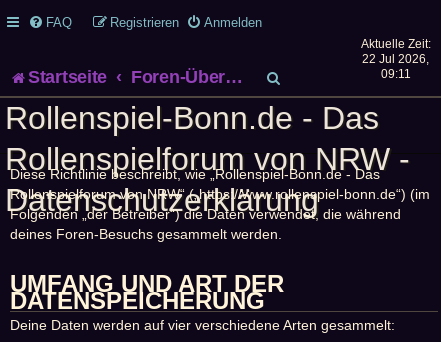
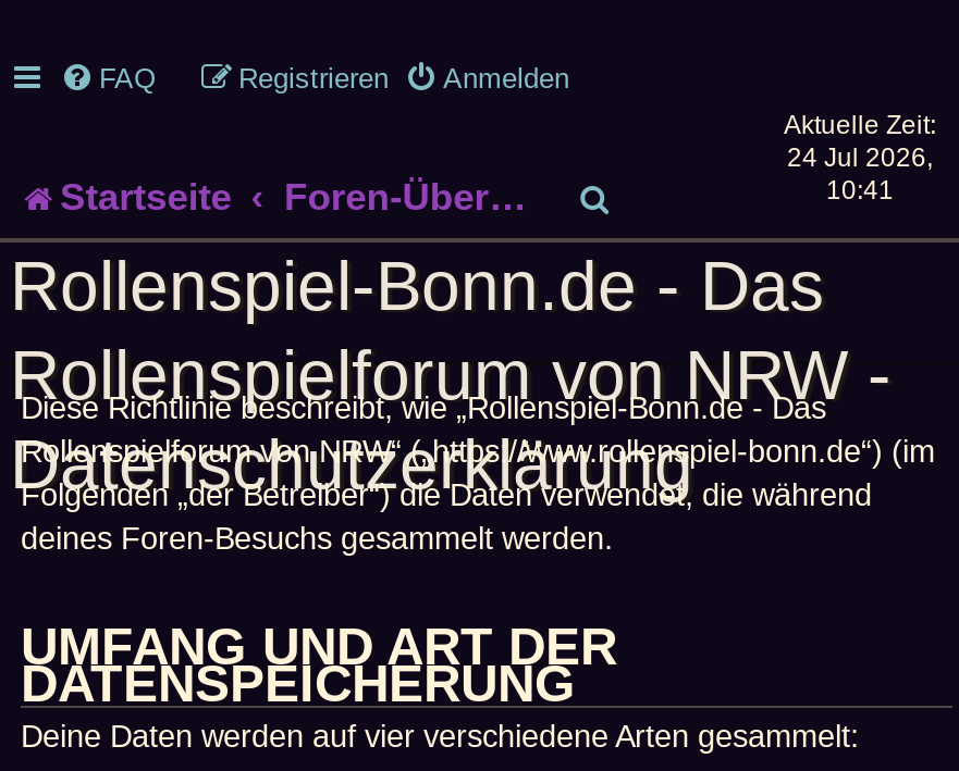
[362,52,429,66] 22 Jul 2026, -> [787,142,933,173] 24 Jul 2026,
[380,67,410,81] 09:11 -> [826,175,894,206] 10:41

